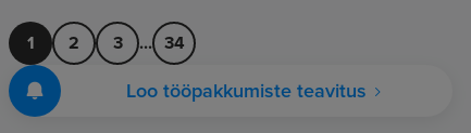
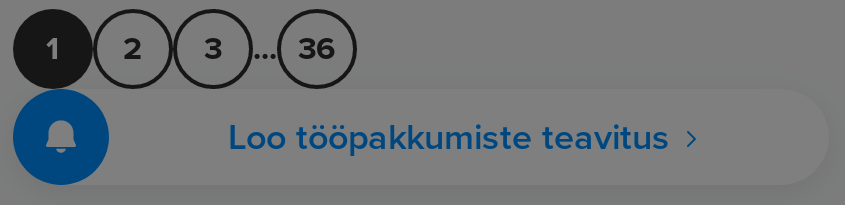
[27,30,184,55] 1 2 3 ... 34 -> [46,25,336,71] 1 2 3 ... 36

